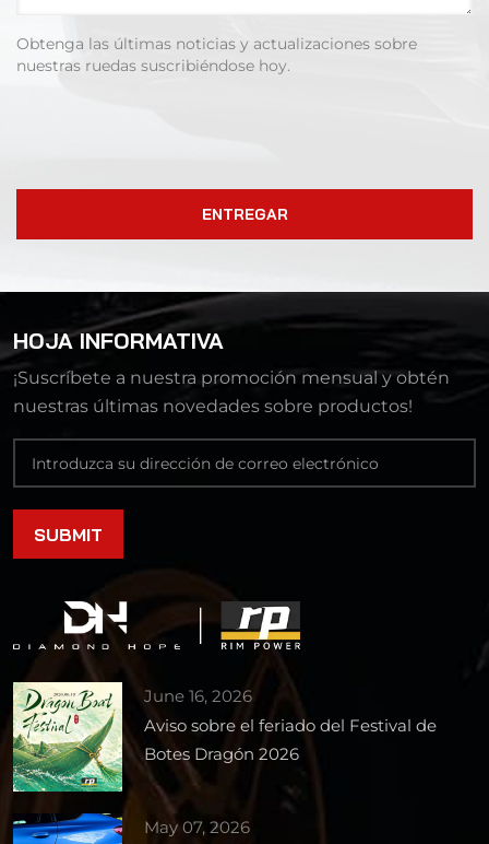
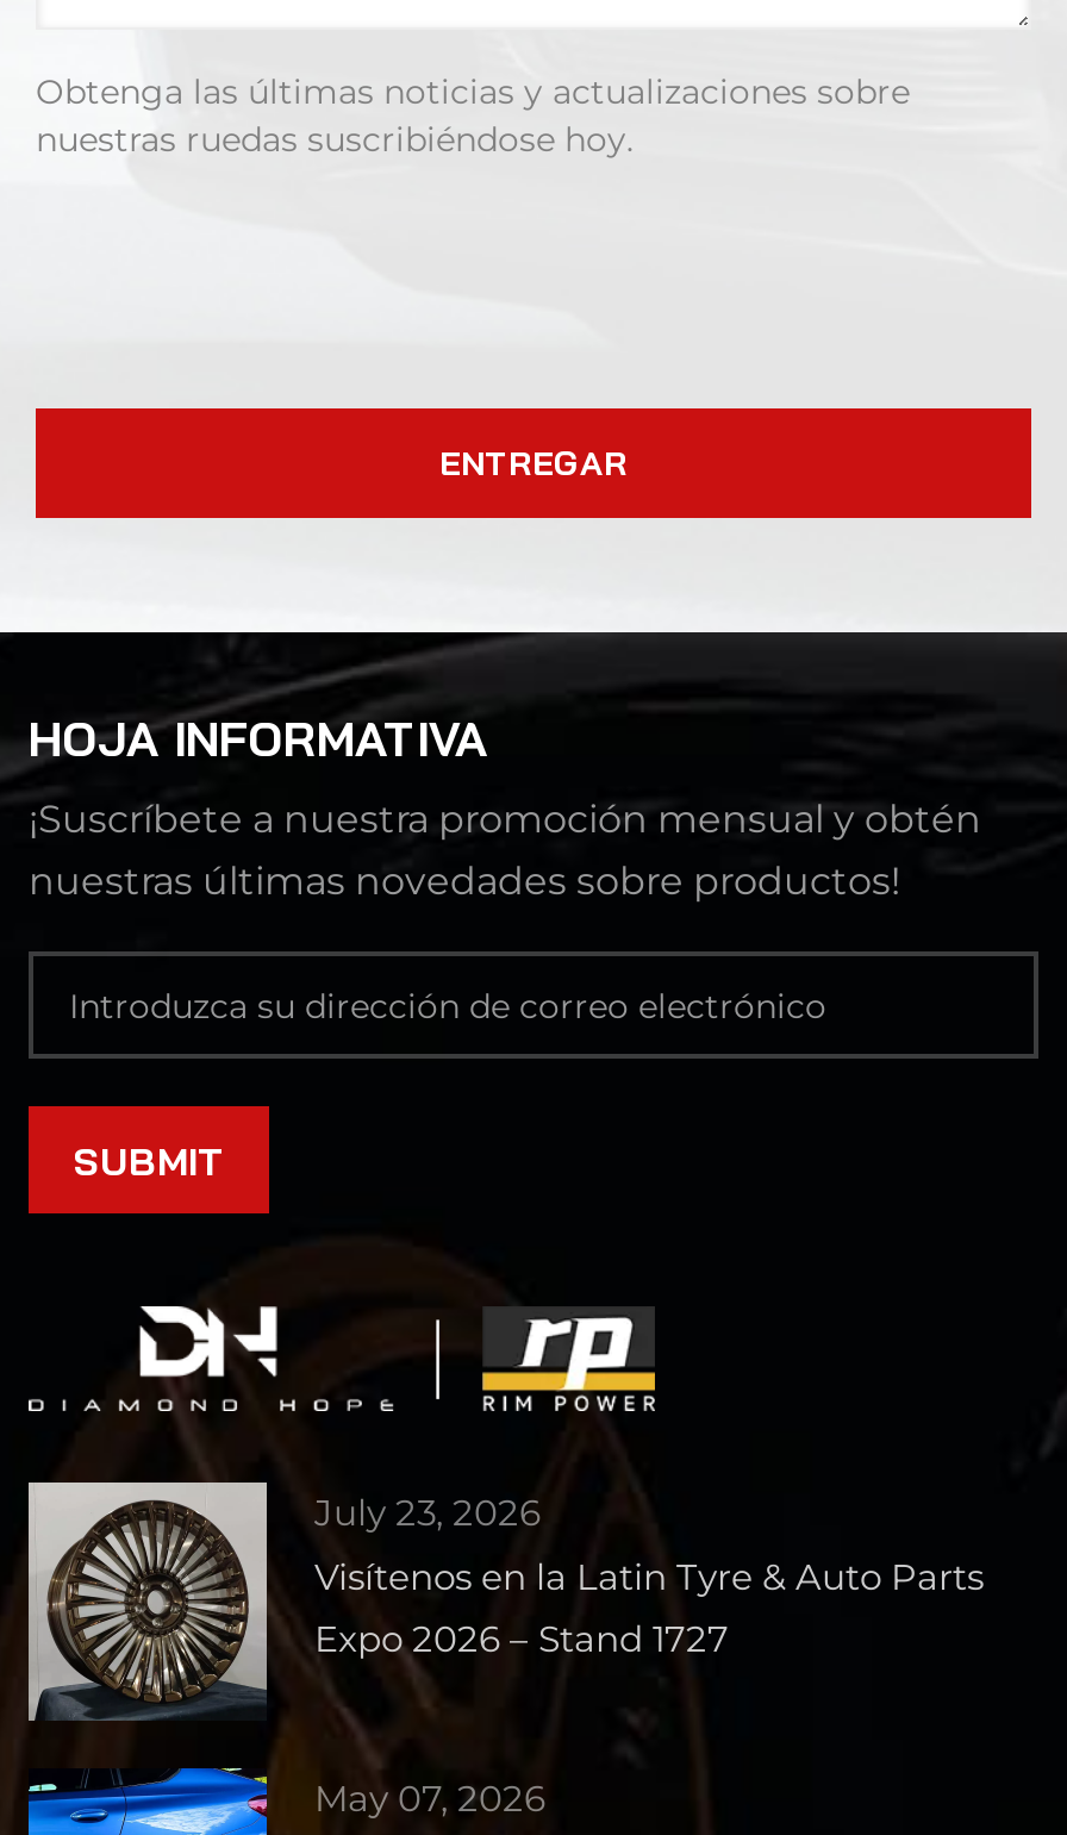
[12,682,437,793] [image] | June 16, 2026 | Aviso sobre el feriado del Festival de | Botes Dragón 2026 -> [26,1483,984,1721] [image] | July 23, 2026 | Visítenos en la Latin Tyre & Auto Parts | Expo 2026 – Stand 1727

